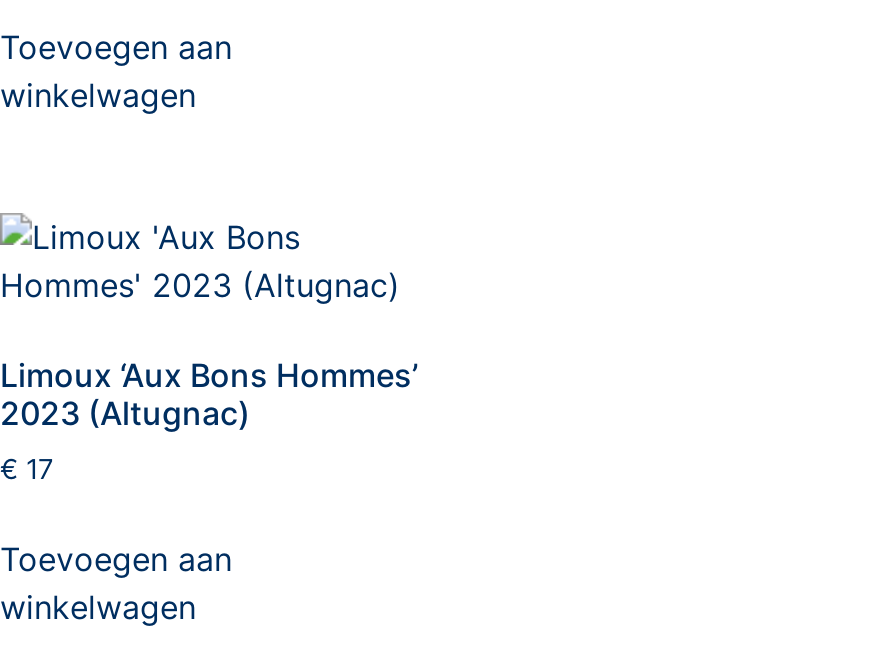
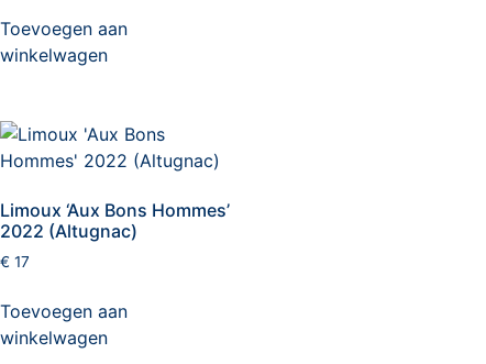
[0,394,250,434] 2023 (Altugnac) -> [0,220,137,242] 2022 (Altugnac)

